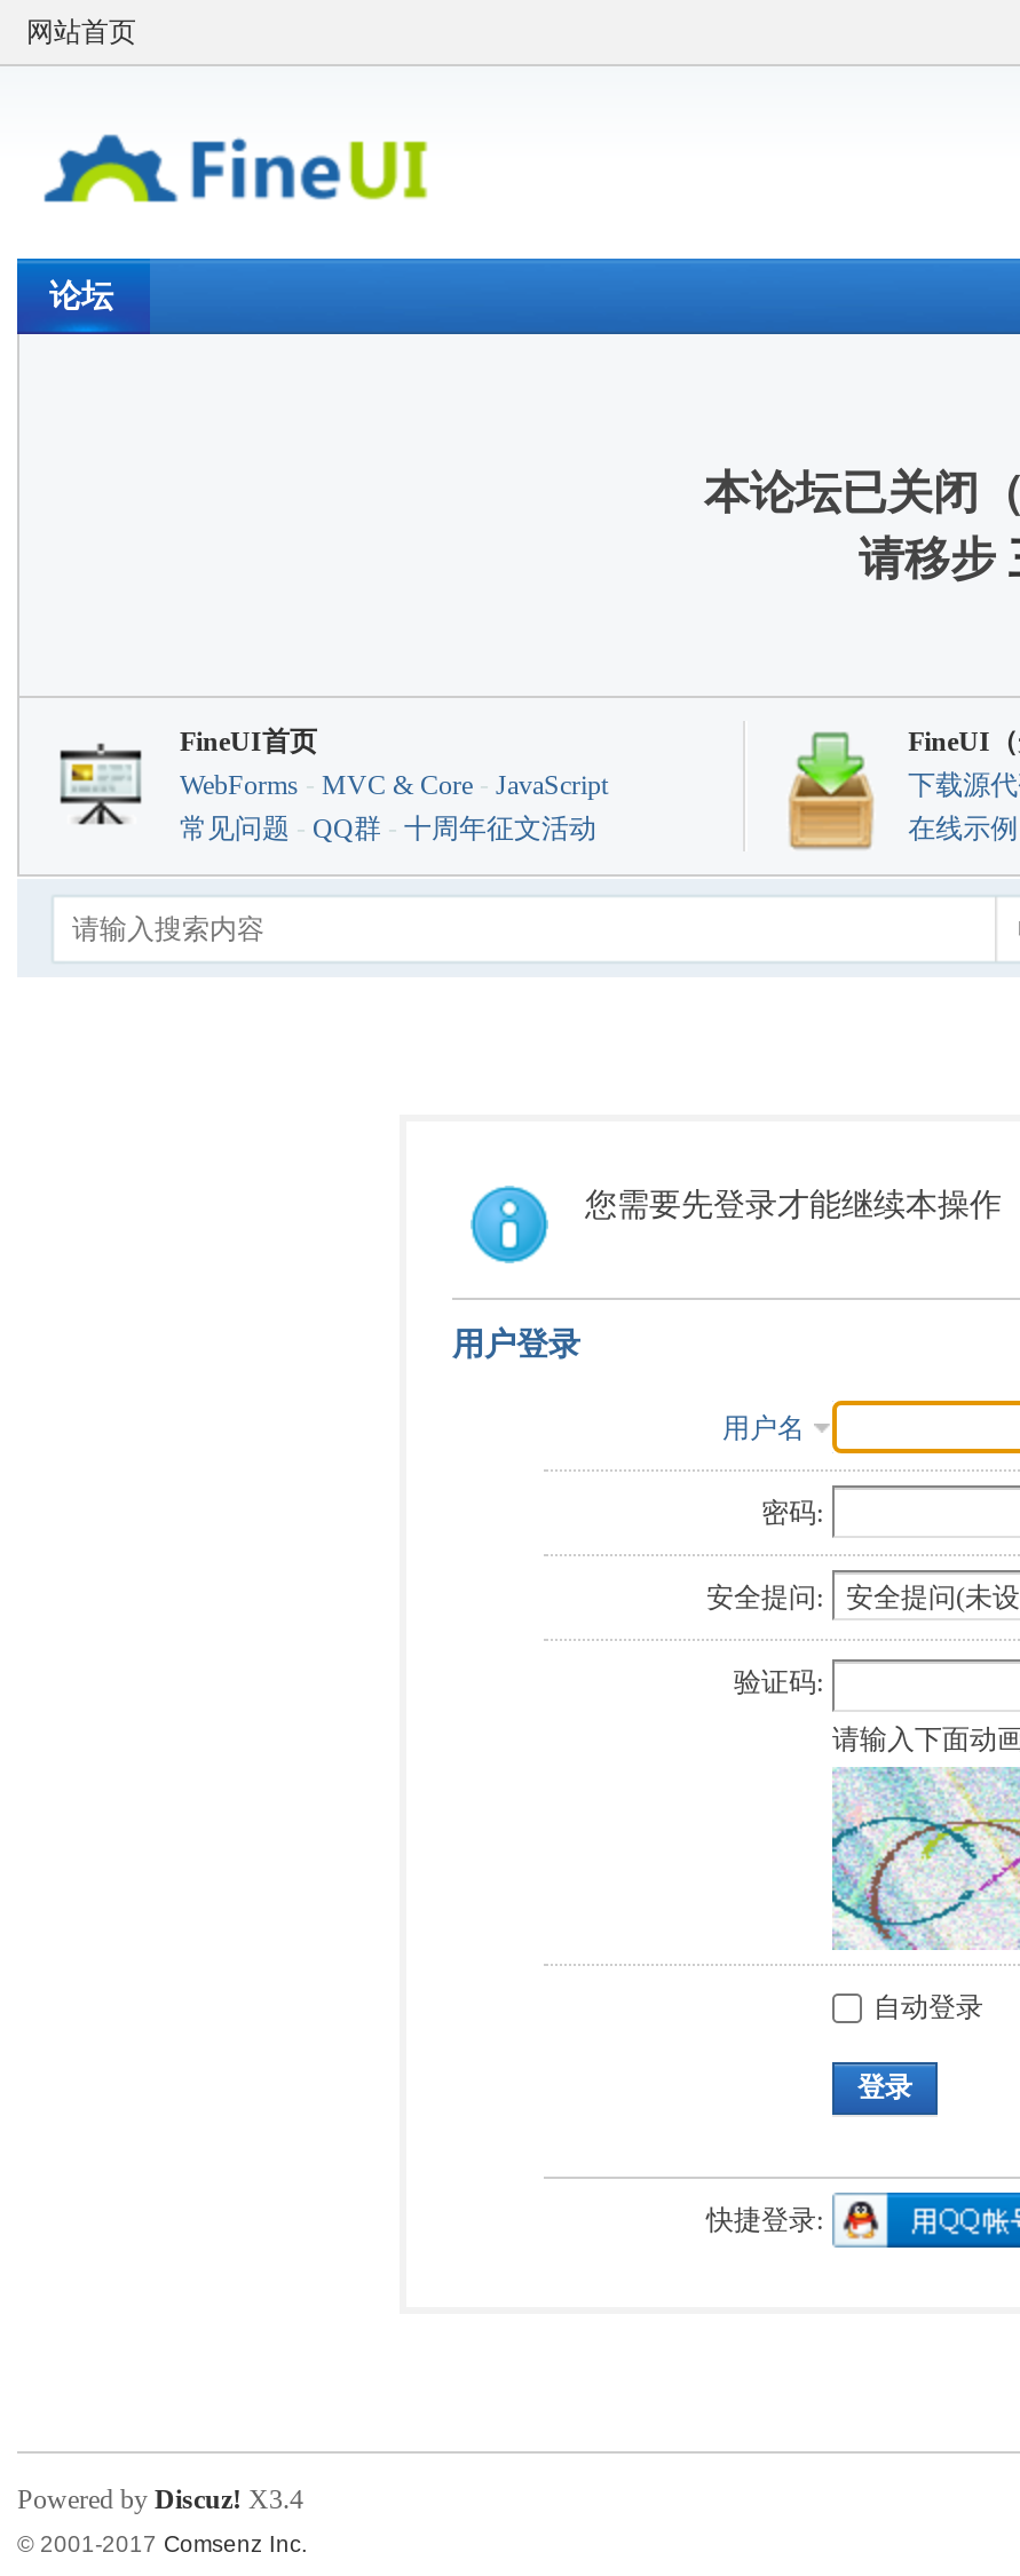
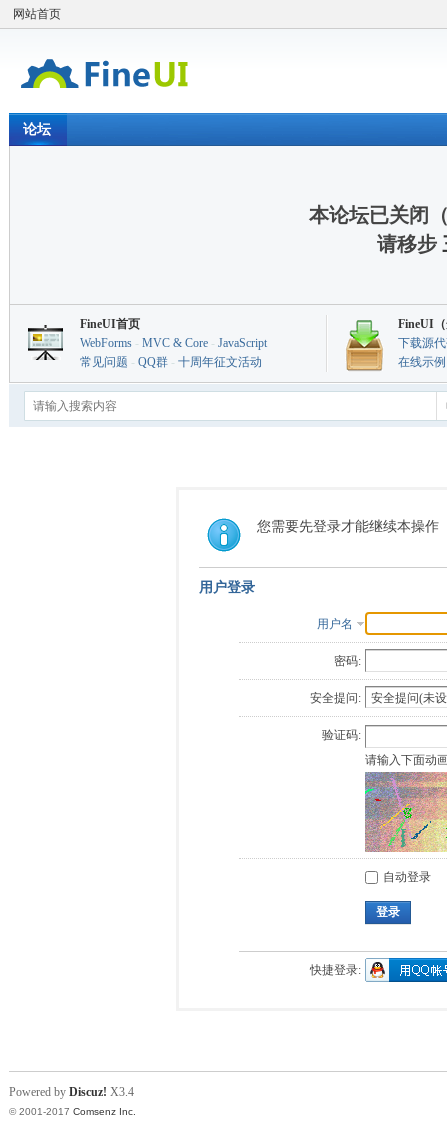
[830,1767,1013,1952] [image] -> [365,771,444,853] [image]

